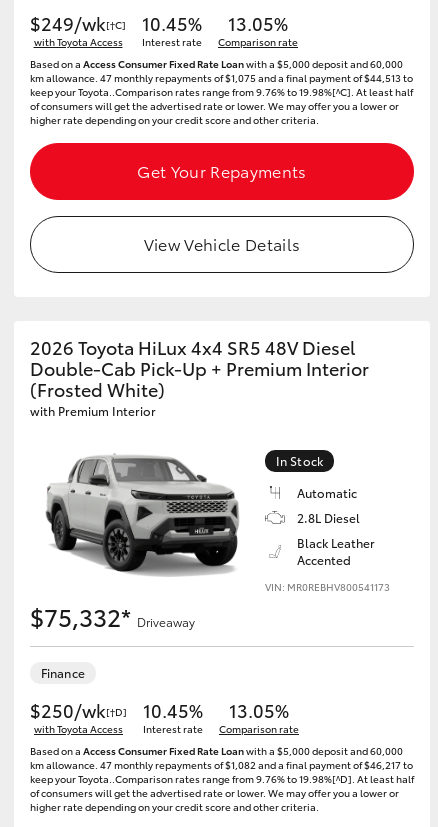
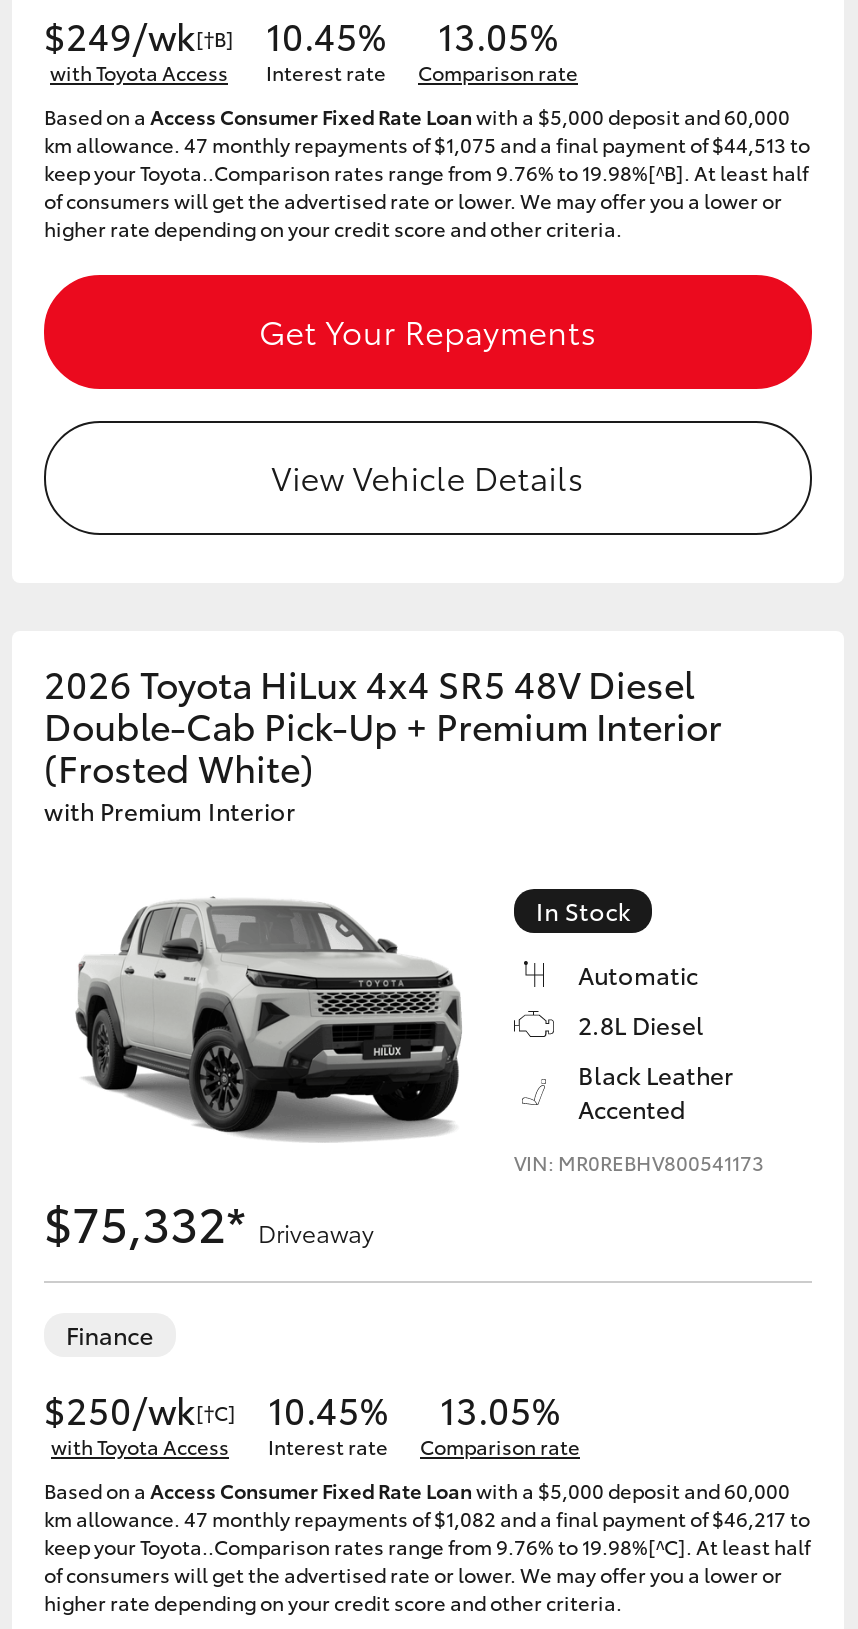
[30,10,288,36] $249/wk[†C] 10.45% 13.05% -> [44,9,558,61] $249/wk[†B] 10.45% 13.05%
moved [30,84,413,99] -> [44,1531,810,1561]: keep your Toyota..Comparison rates range from 9.76% to 19.98%[^C]. At least half
none -> [44,157,808,187] keep your Toyota..Comparison rates range from 9.76% to 19.98%[^B]. At least half
[30,697,289,723] $250/wk[†D] 10.45% 13.05% -> [44,1383,560,1435] $250/wk[†C] 10.45% 13.05%
[30,771,414,786] keep your Toyota..Comparison rates range from 9.76% to 19.98%[^D]. At least half -> none

